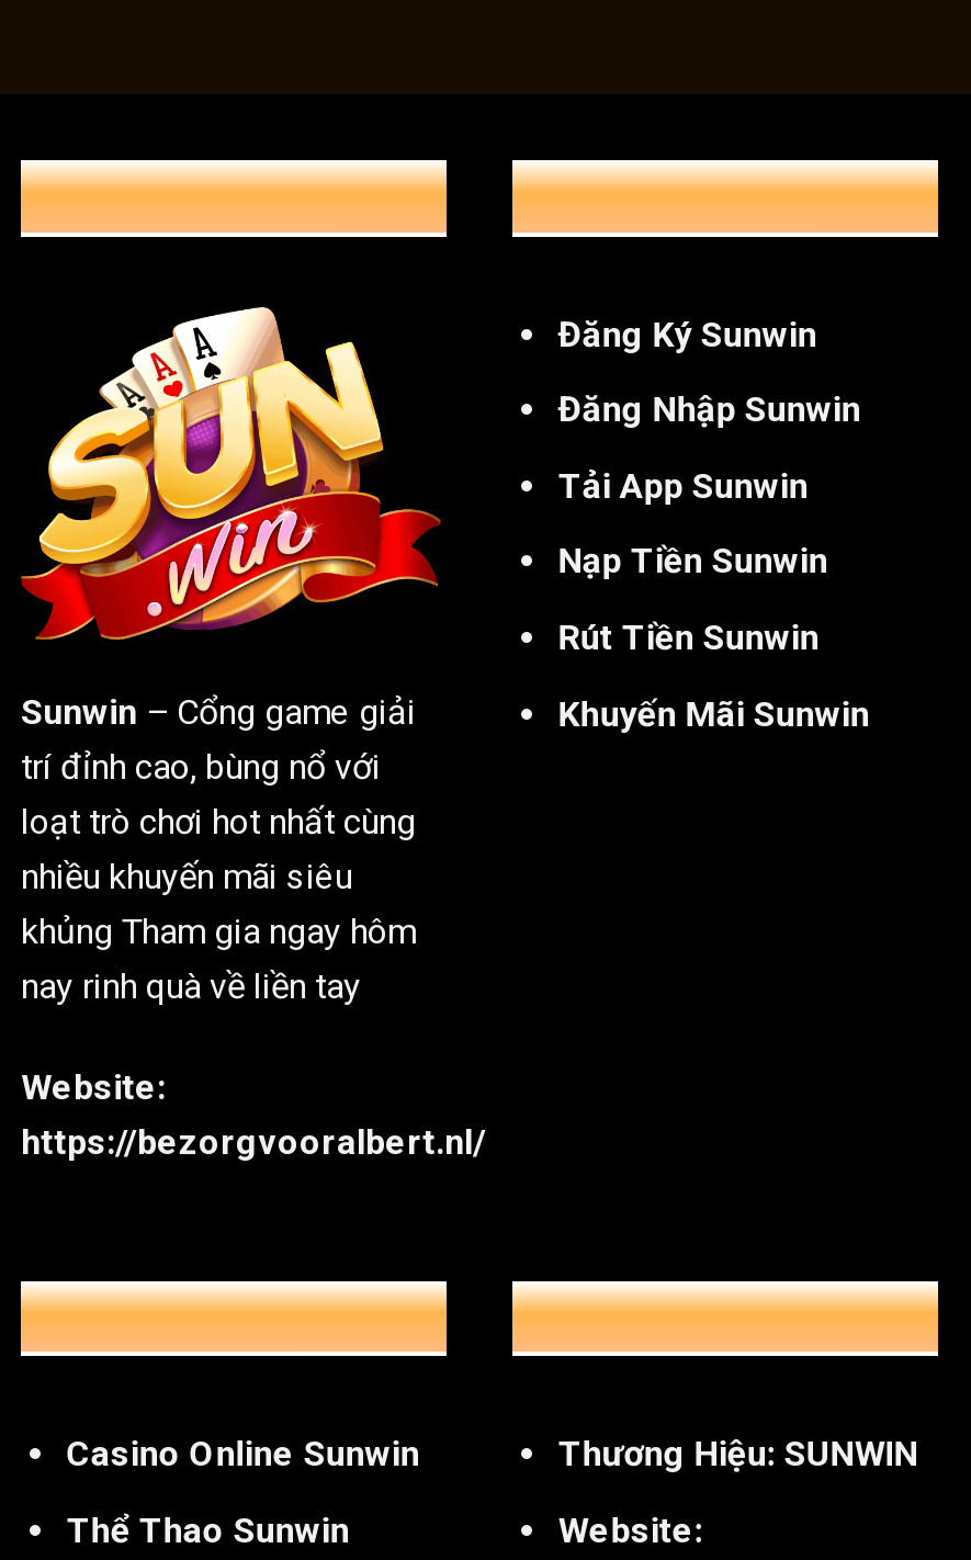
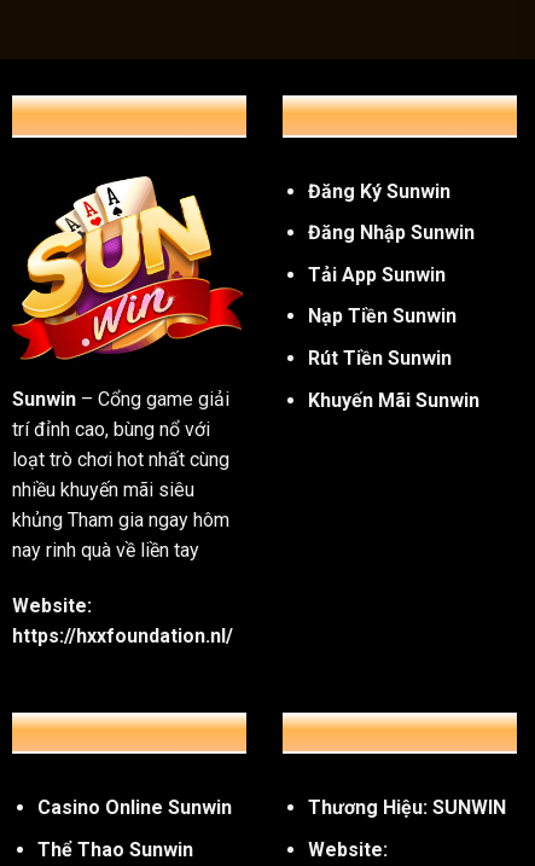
[21,1121,486,1162] https://bezorgvooralbert.nl/ -> [12,624,233,647] https://hxxfoundation.nl/

